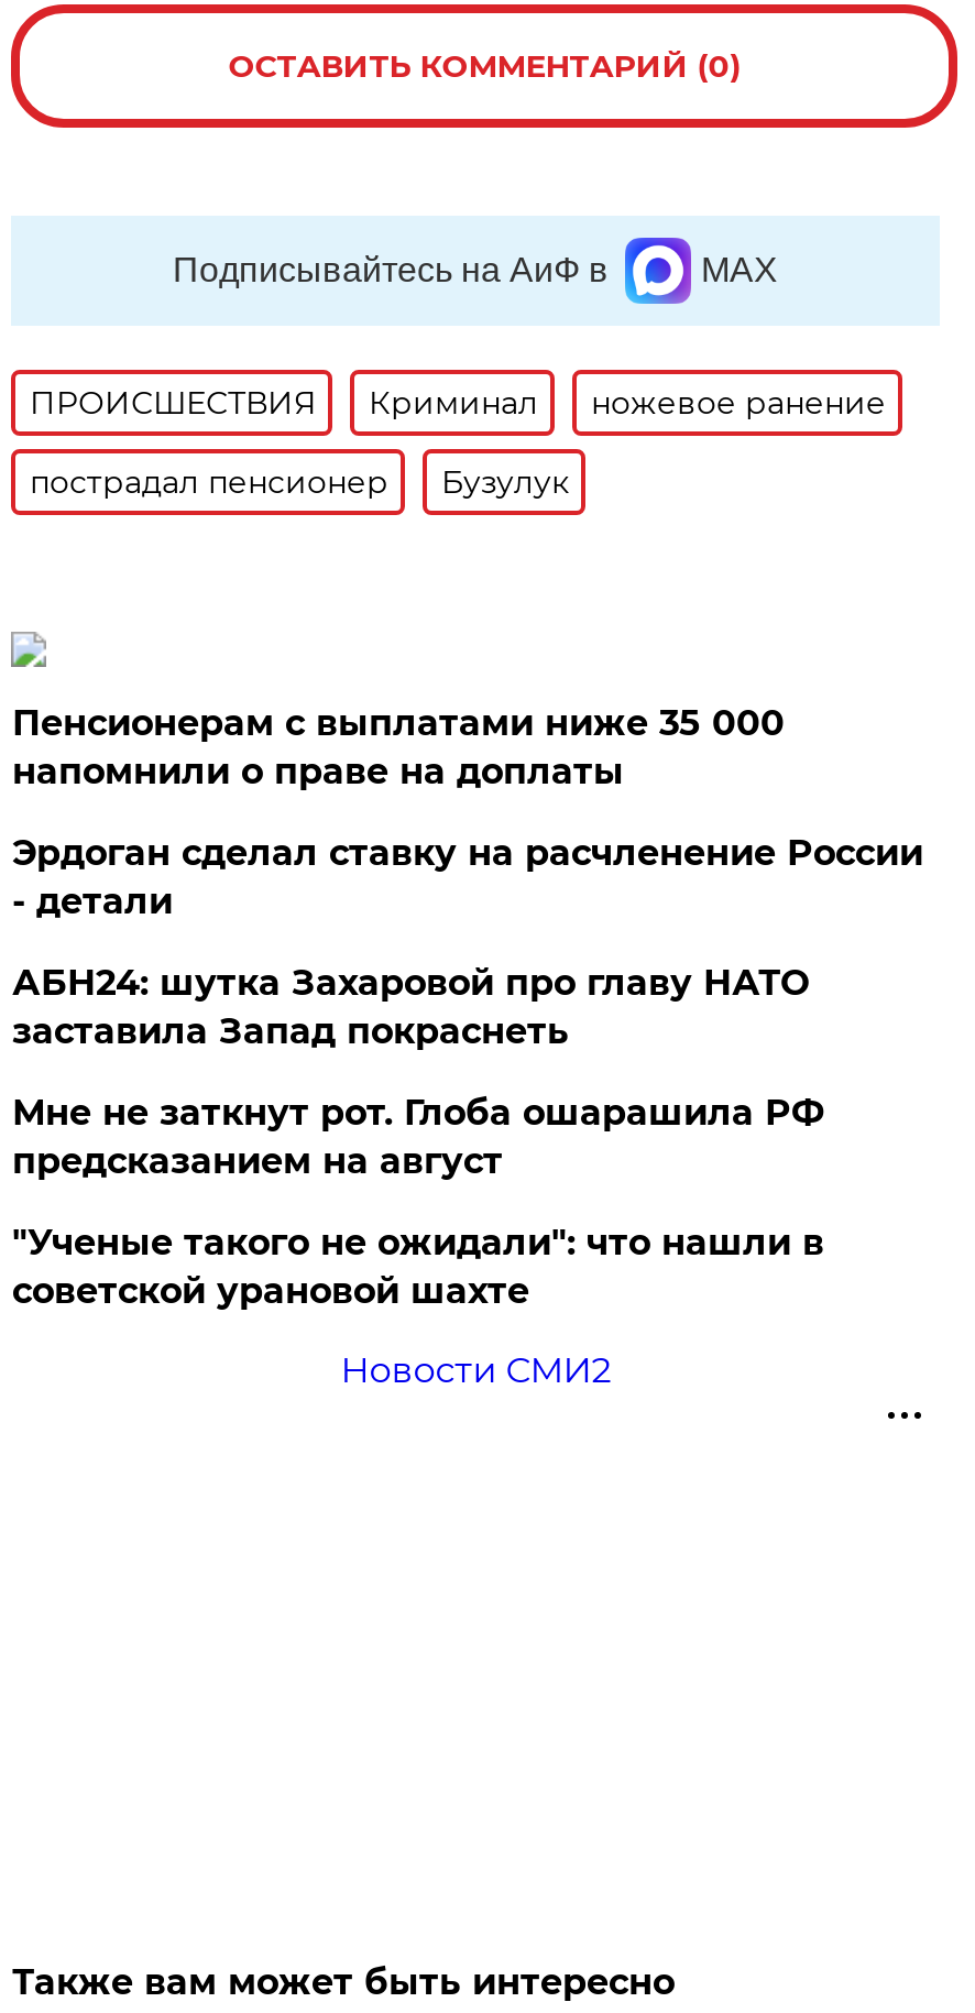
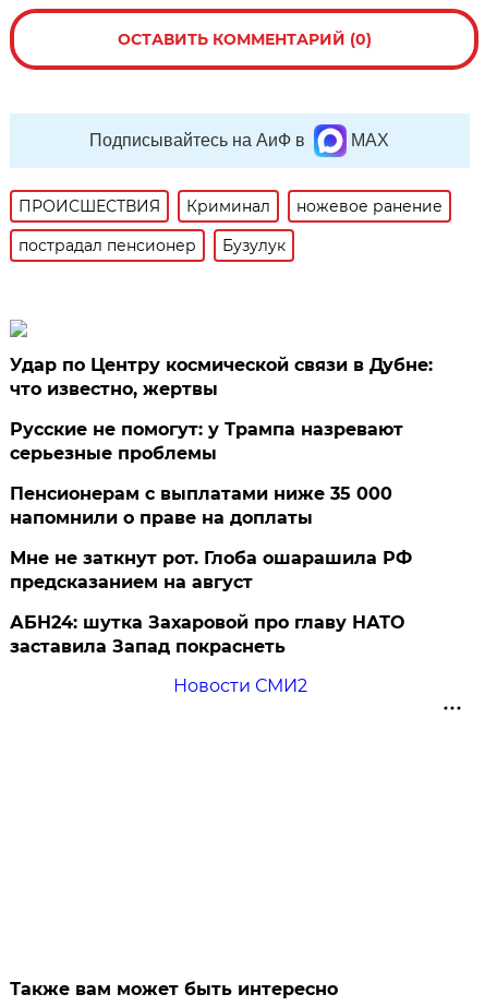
none -> [10,355,433,464] Удар по Центру космической связи в Дубне: | что известно, жертвы | Русские не помогут: у Трампа назревают | серьезные проблемы
moved [12,702,784,792] -> [10,483,393,528]: Пенсионерам с выплатами ниже 35 000 | напомнили о праве на доплаты
[12,832,923,922] Эрдоган сделал ставку на расчленение России | - детали -> none
moved [12,962,809,1052] -> [10,612,405,657]: АБН24: шутка Захаровой про главу НАТО | заставила Запад покраснеть
[12,1221,824,1312] "Ученые такого не ожидали": что нашли в | советской урановой шахте -> none

